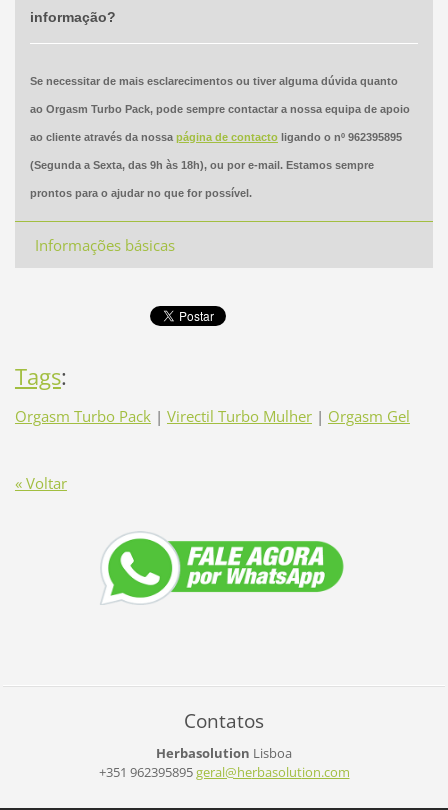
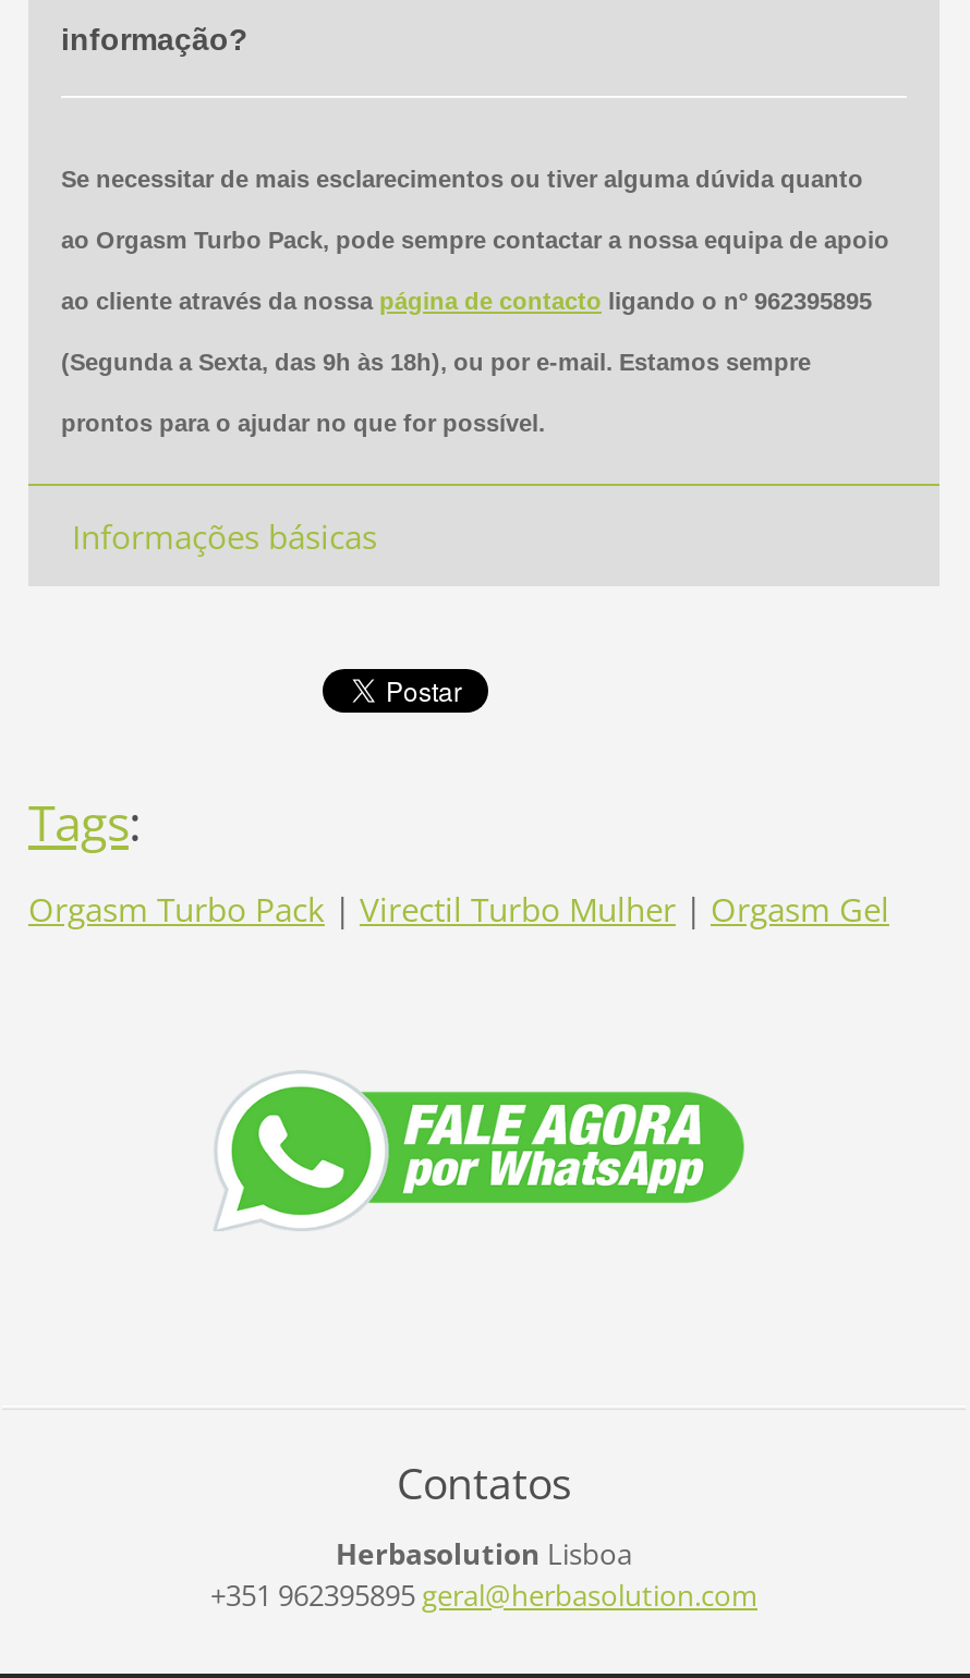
[15,473,67,493] « Voltar -> none

